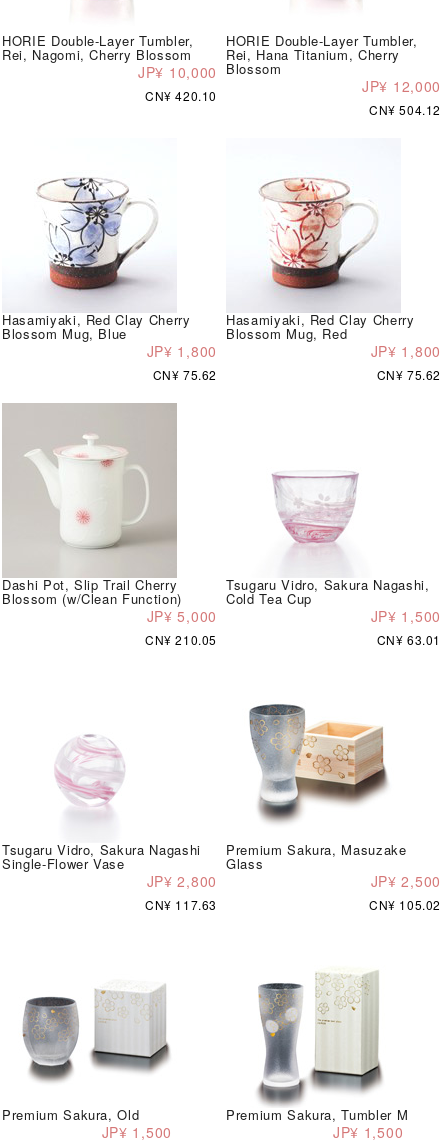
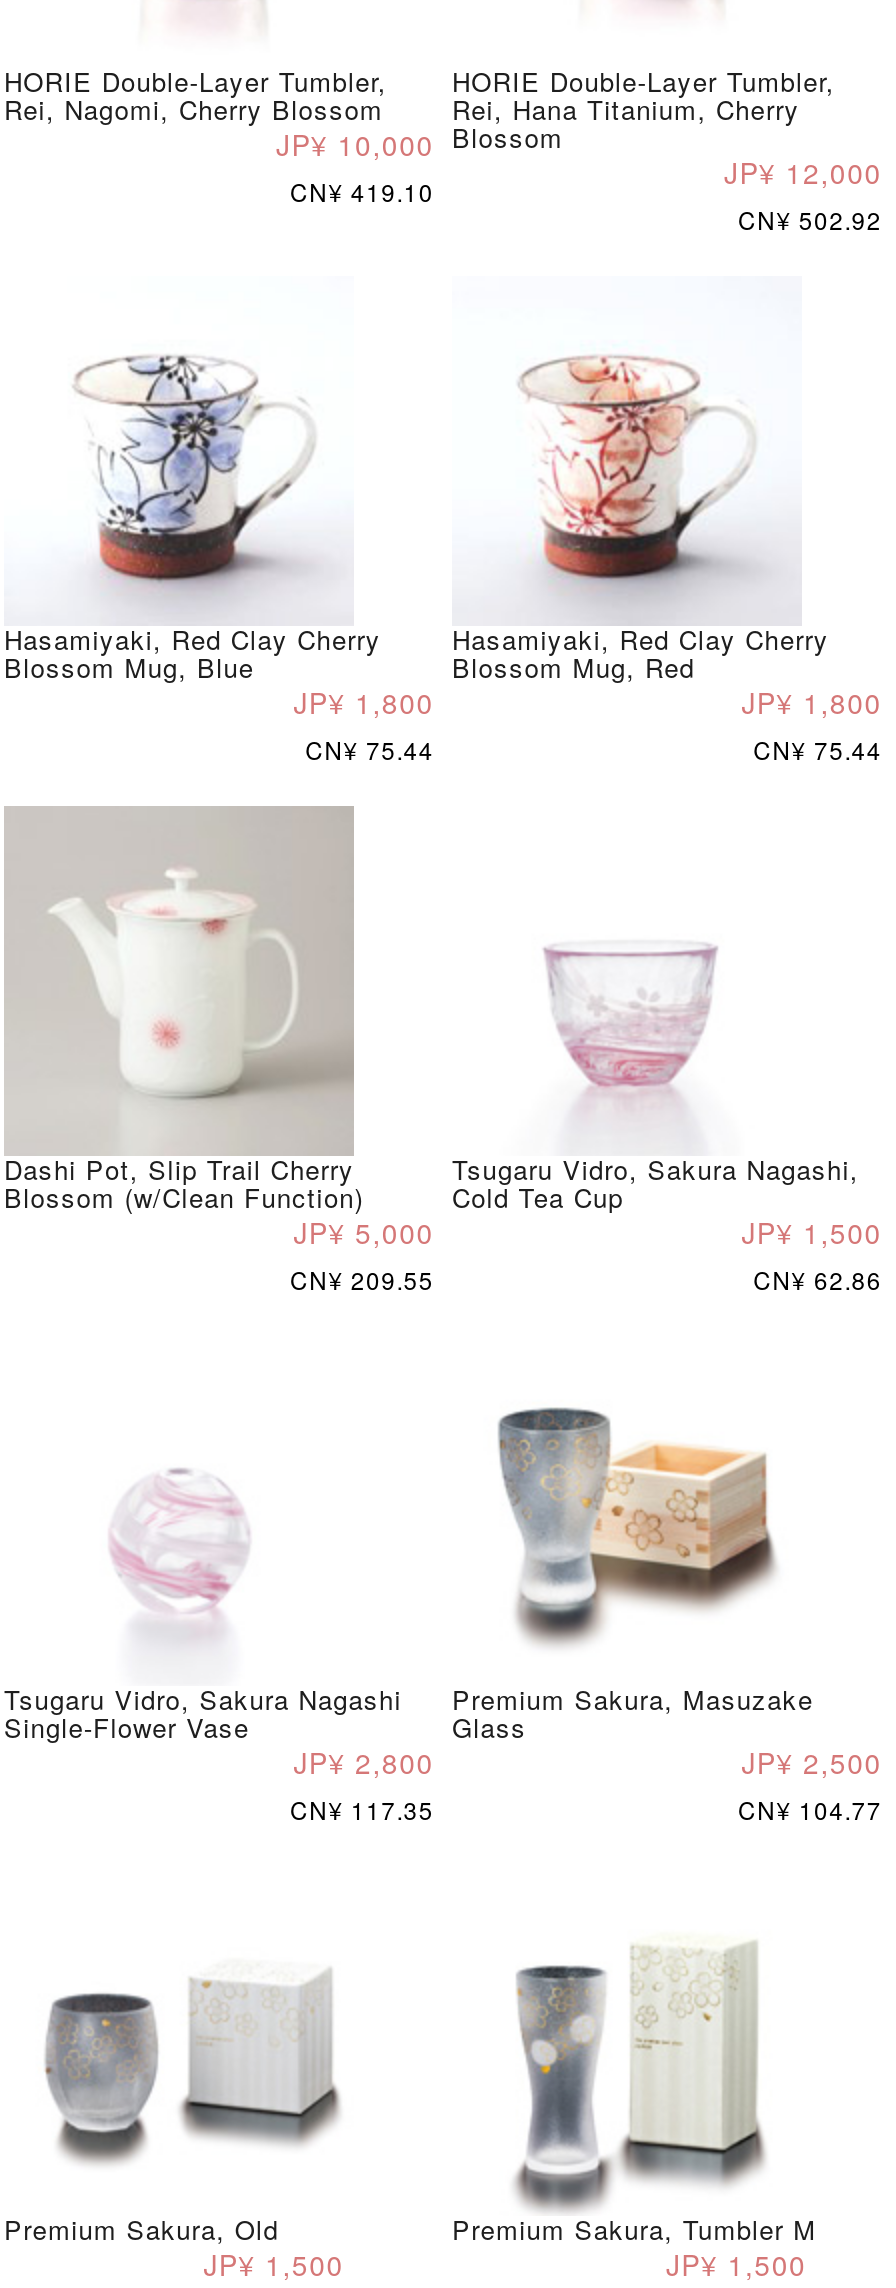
[145,86,217,103] CN¥ 420.10 -> [290,173,434,207] CN¥ 419.10
[369,100,441,117] CN¥ 504.12 -> [738,201,882,235] CN¥ 502.92
[153,365,217,382] CN¥ 75.62 -> [305,731,434,765] CN¥ 75.44
[377,365,441,382] CN¥ 75.62 -> [753,731,882,765] CN¥ 75.44
[145,630,217,647] CN¥ 210.05 -> [290,1261,434,1295] CN¥ 209.55
[377,630,441,647] CN¥ 63.01 -> [753,1261,882,1295] CN¥ 62.86
[145,895,217,912] CN¥ 117.63 -> [290,1791,434,1825] CN¥ 117.35
[369,895,441,912] CN¥ 105.02 -> [738,1791,882,1825] CN¥ 104.77

